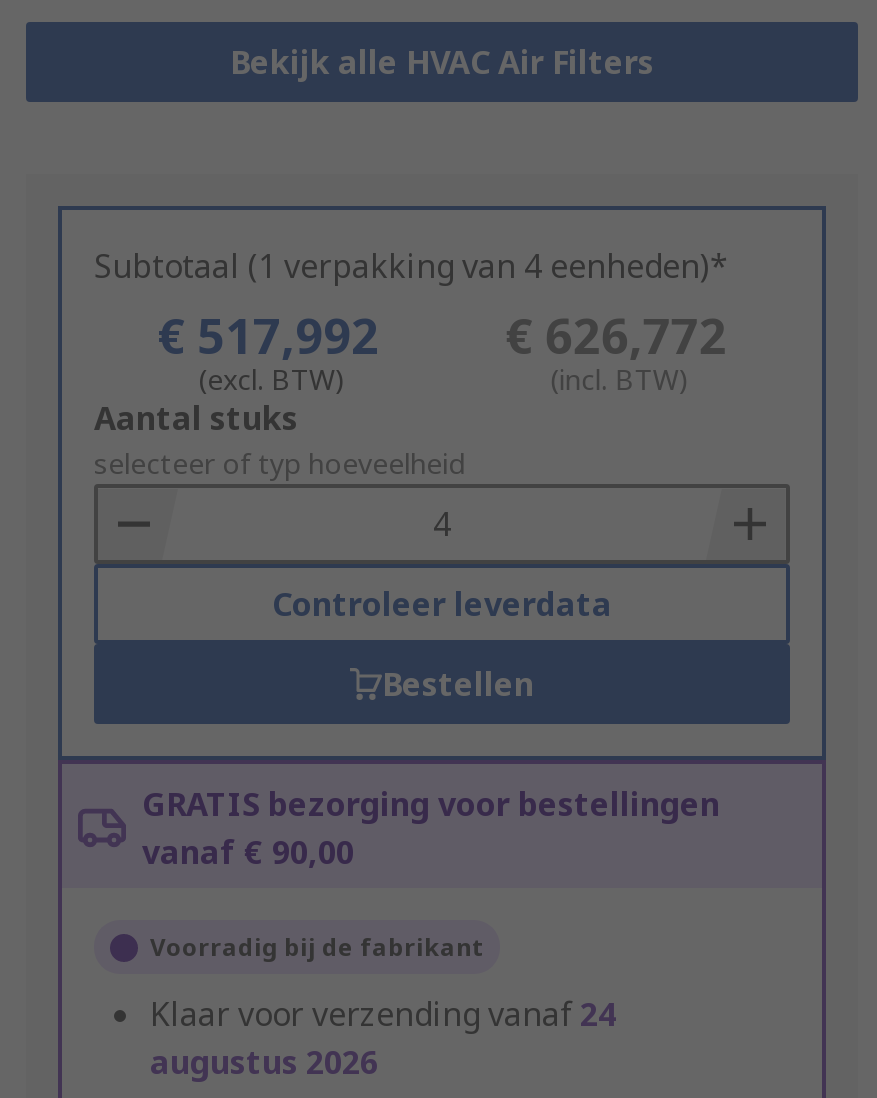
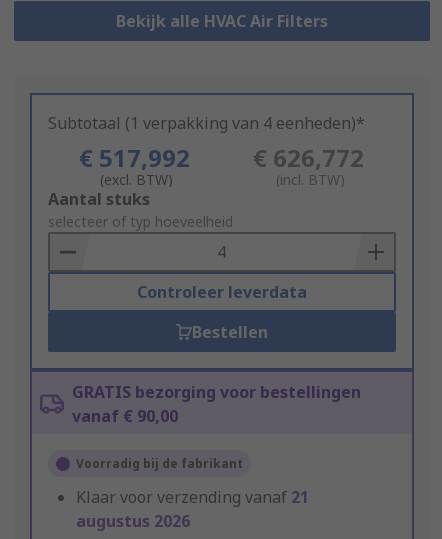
[150,993,616,1037] Klaar voor verzending vanaf 24 -> [76,486,309,508] Klaar voor verzending vanaf 21

